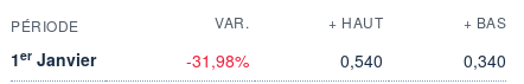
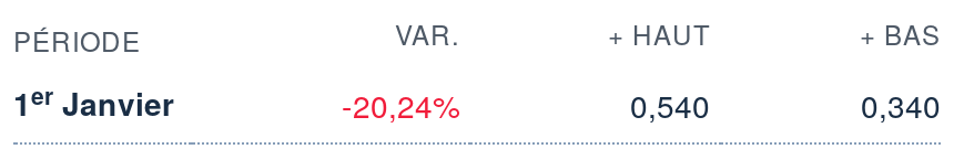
[186,49,249,72] -31,98% -> [342,83,459,127] -20,24%

